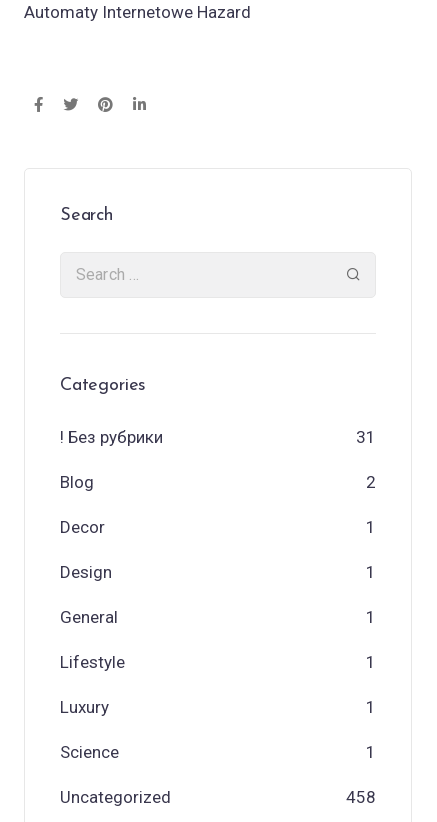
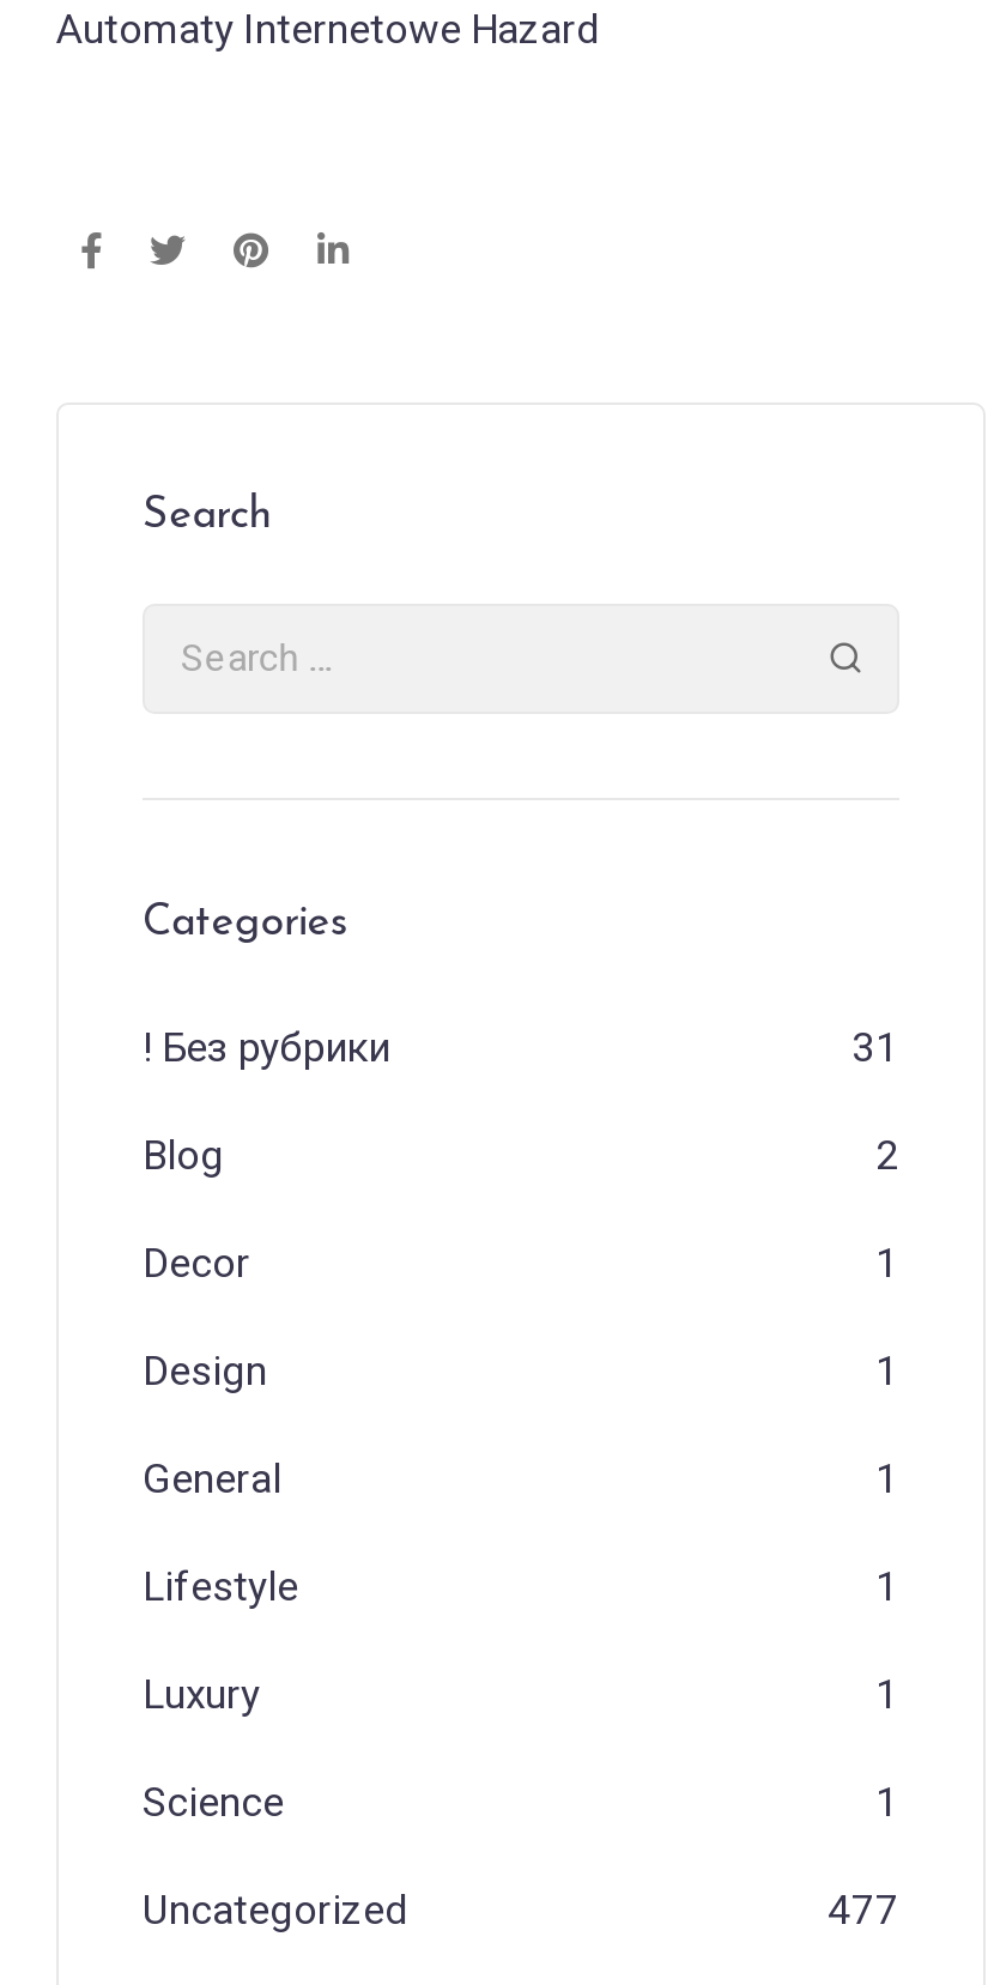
[346,787,376,807] 458 -> [828,1886,899,1933] 477

